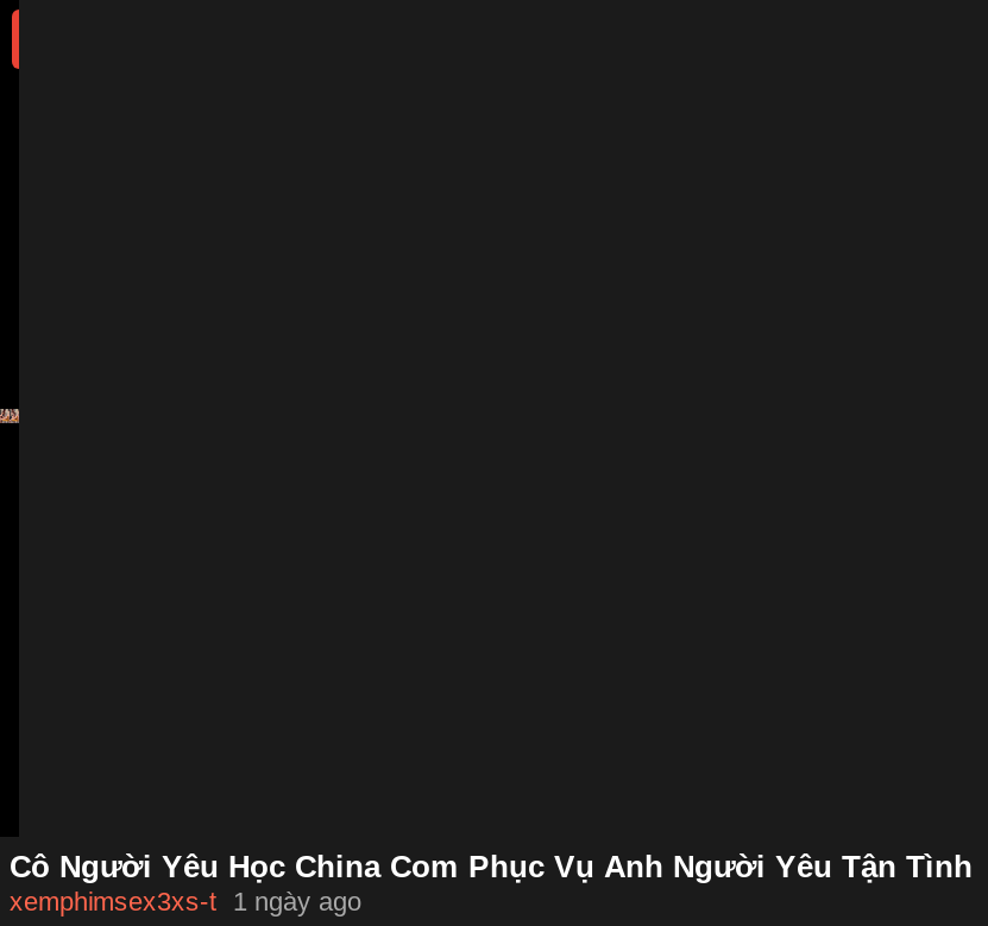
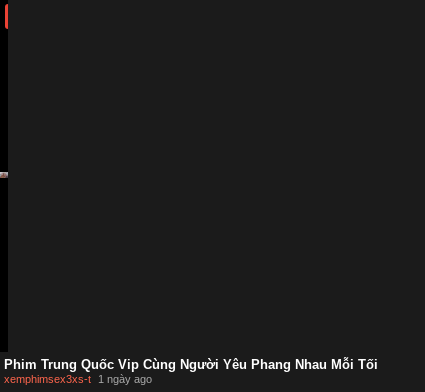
[10,849,973,885] Cô Người Yêu Học China Com Phục Vụ Anh Người Yêu Tận Tình -> [4,357,378,372] Phim Trung Quốc Vip Cùng Người Yêu Phang Nhau Mỗi Tối

